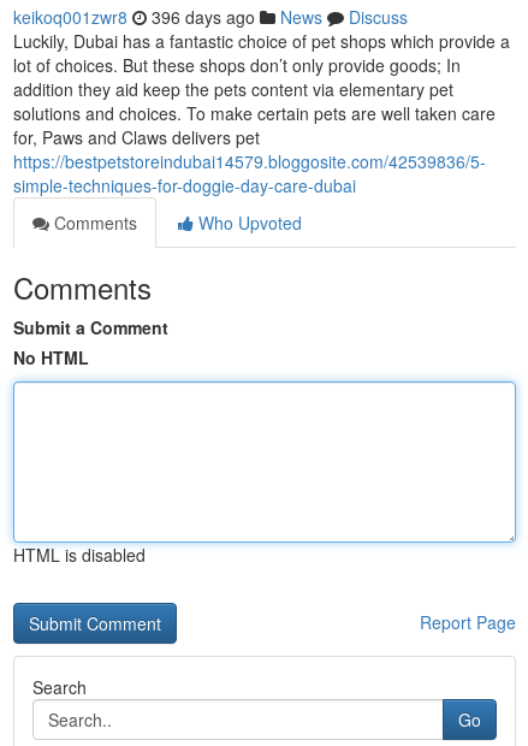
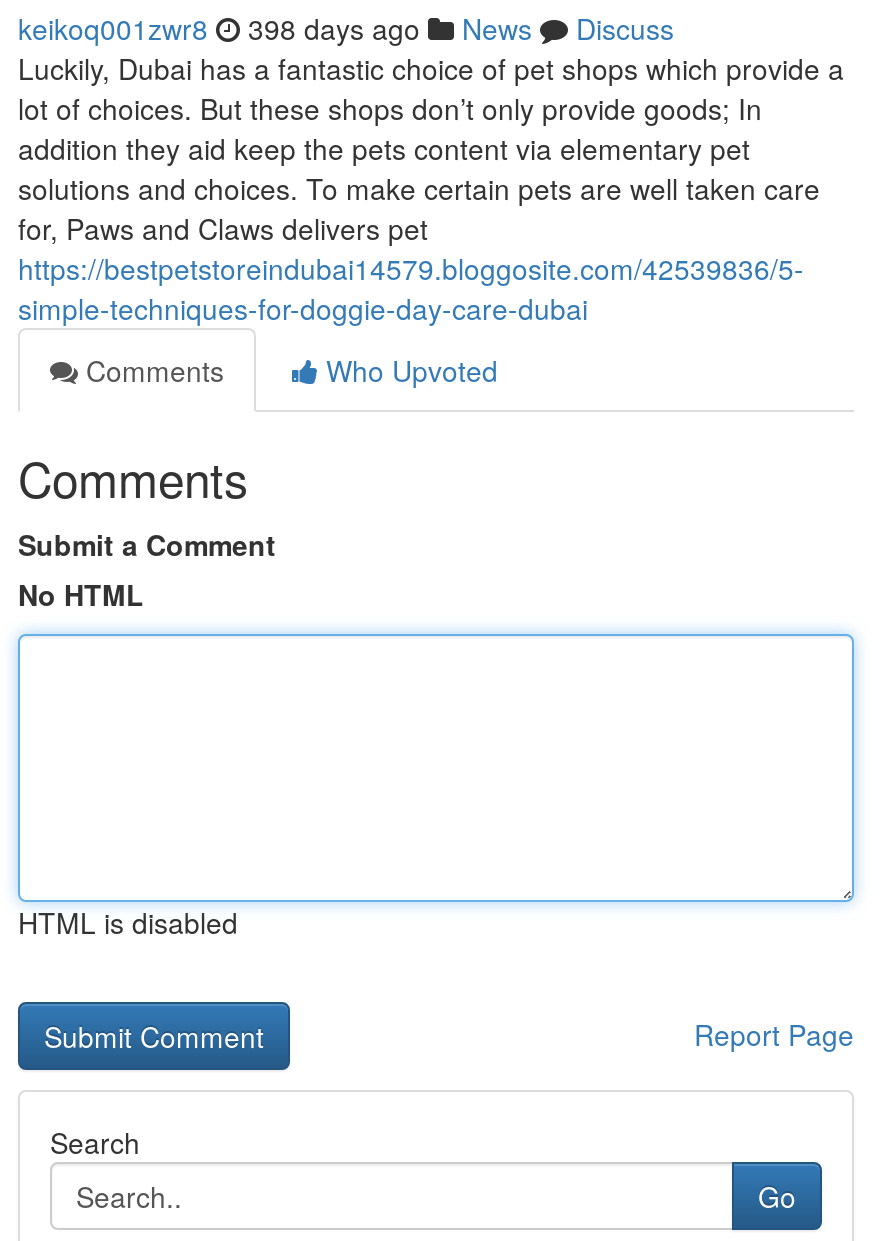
[13,5,408,29] keikoq001zwr8 396 days ago News Discuss -> [18,8,674,48] keikoq001zwr8 398 days ago News Discuss

